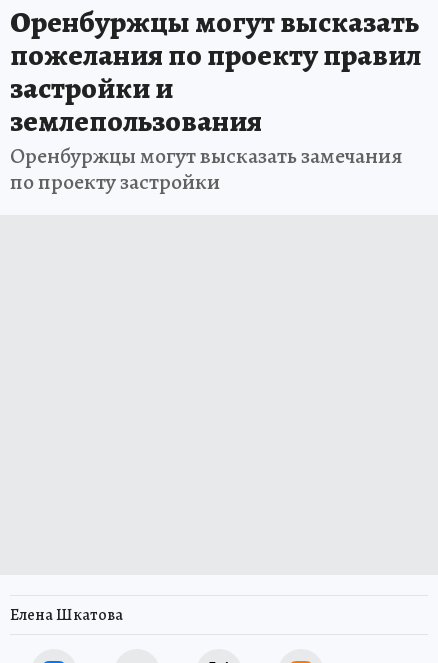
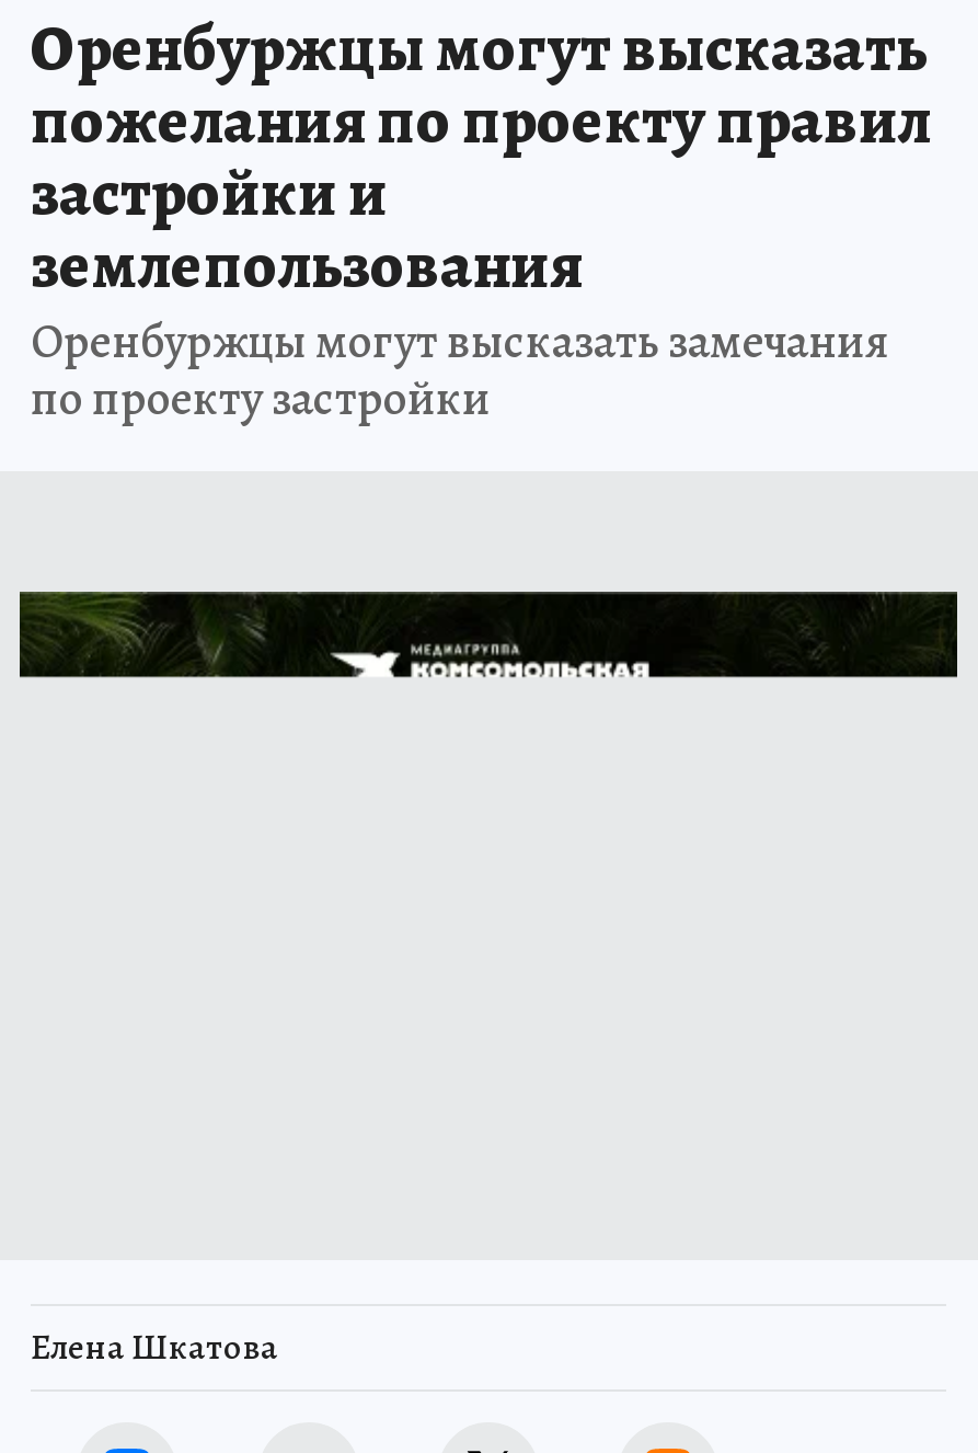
none -> [18,590,959,679] [image]

